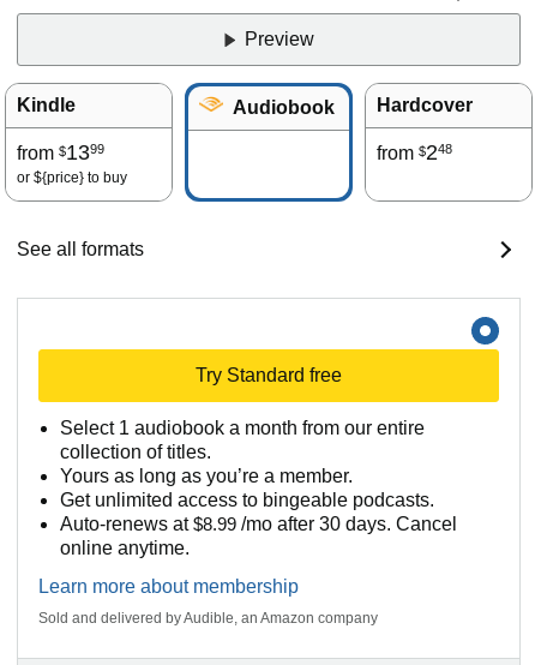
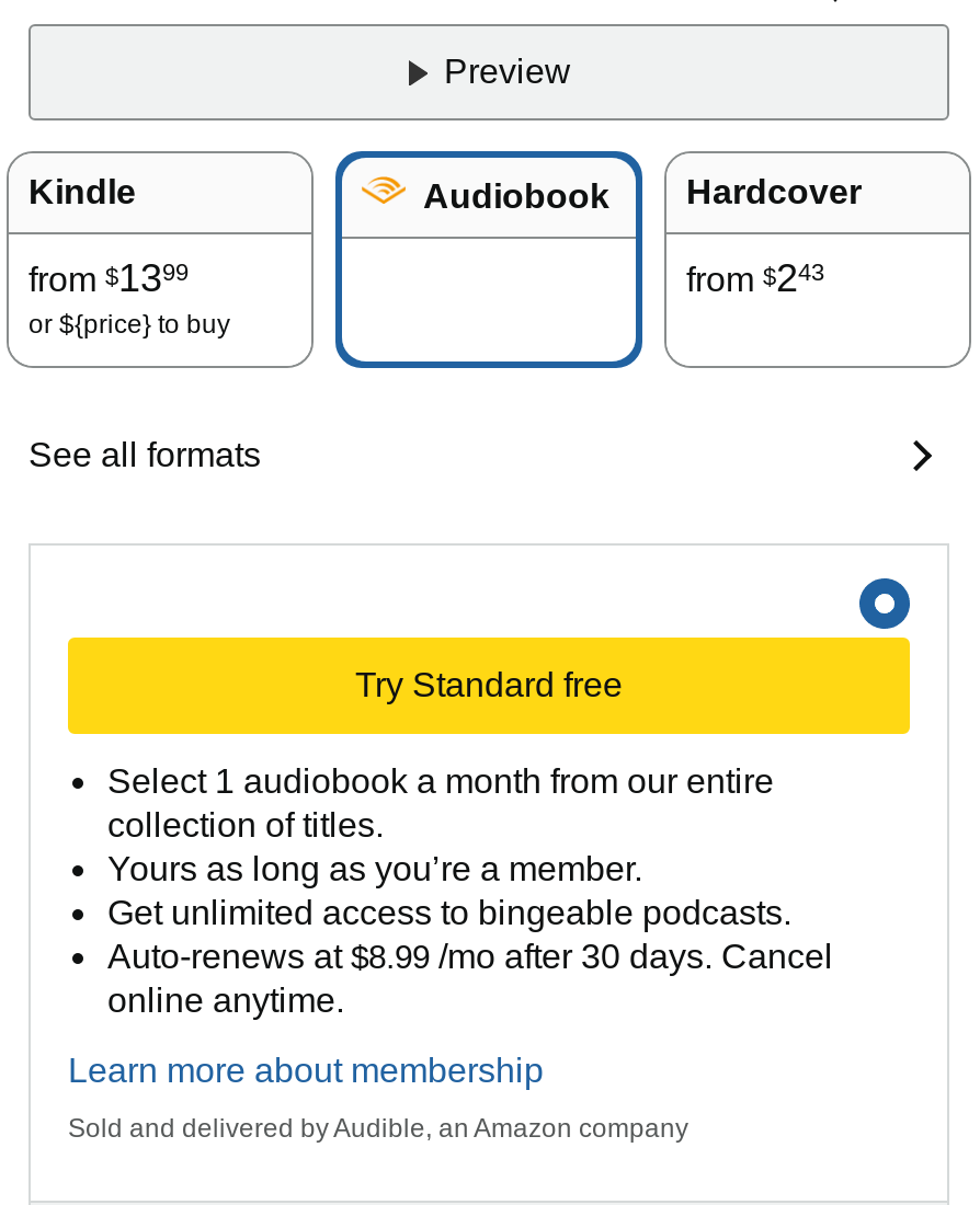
[377,141,452,165] from $248 -> [686,257,824,300] from $243

